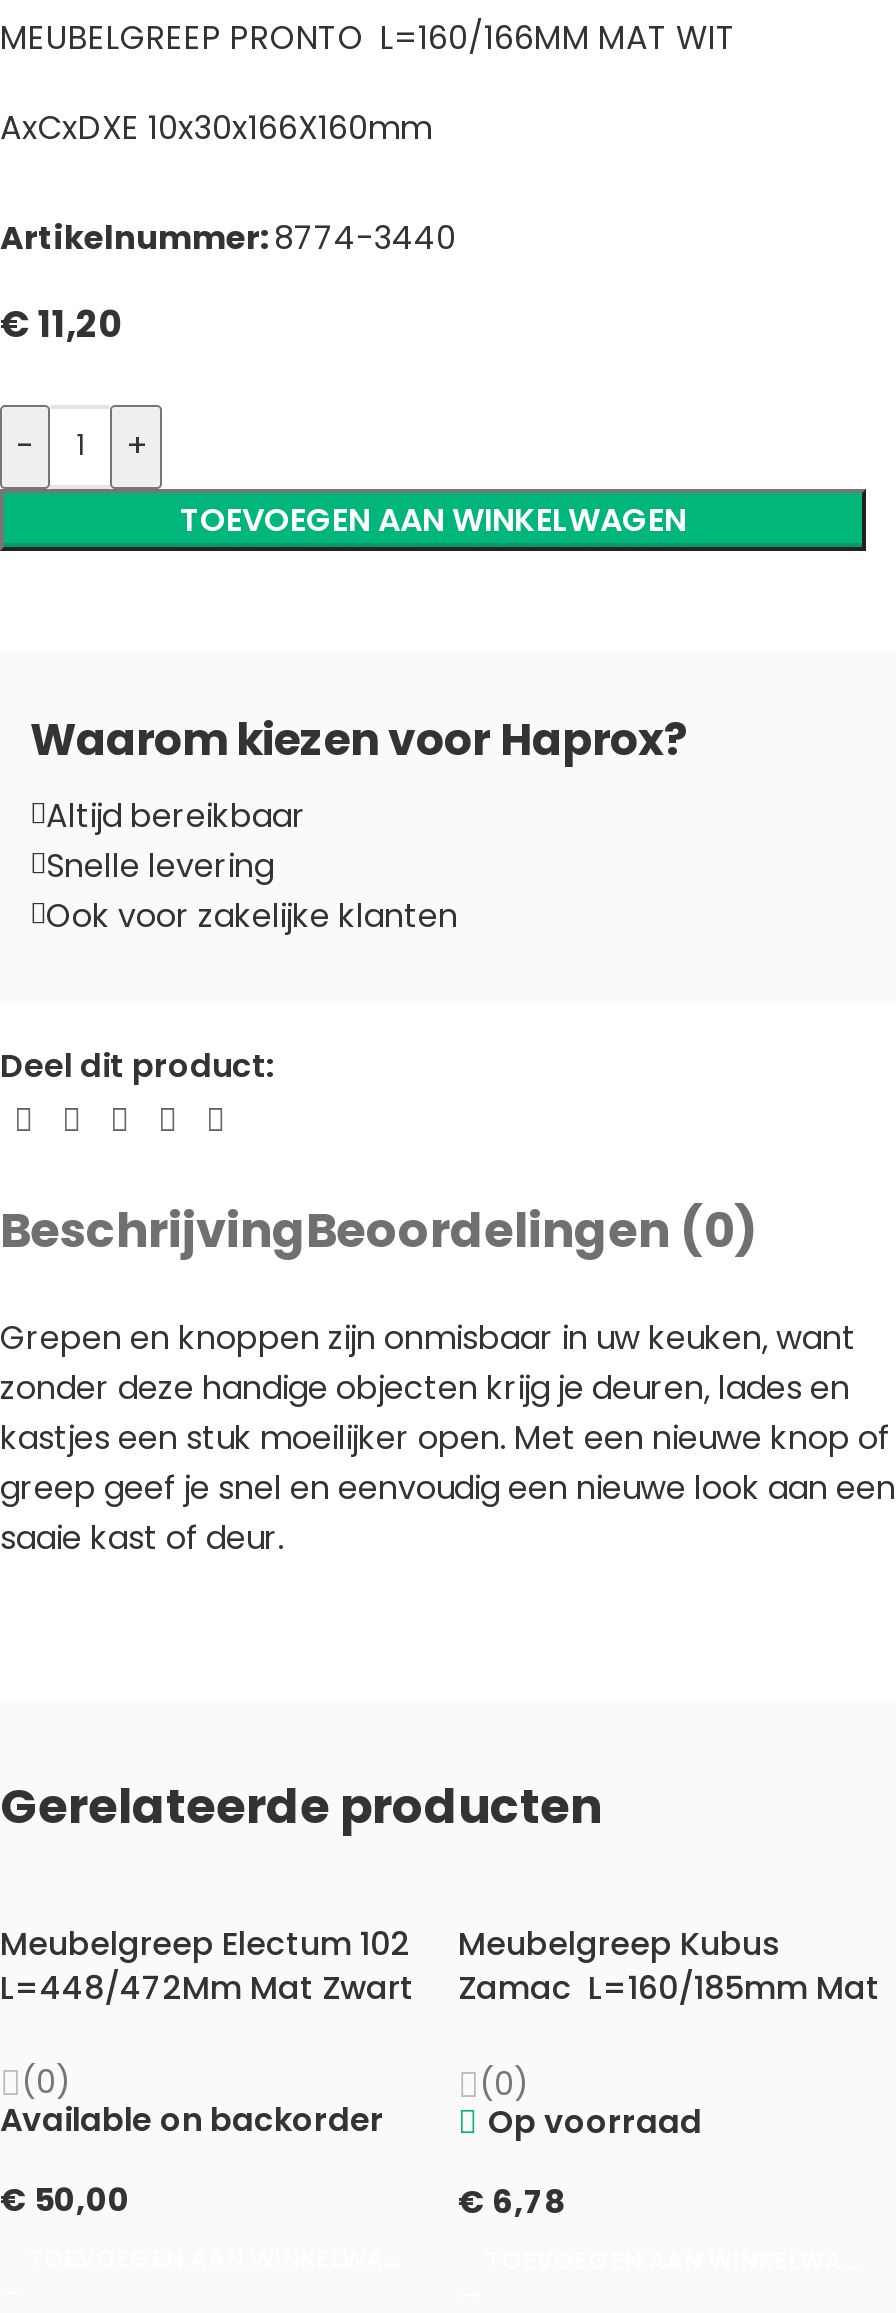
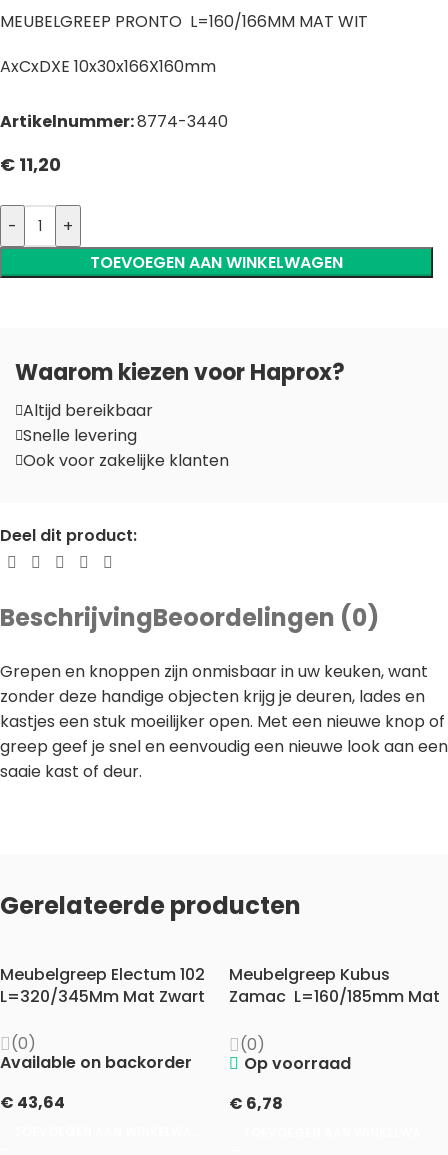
[0,1966,880,2012] L=448/472Mm Mat Zwart Zamac L=160/185mm Mat -> [0,985,440,1008] L=320/345Mm Mat Zwart Zamac L=160/185mm Mat
[0,2177,130,2223] €50,00 -> [0,1091,65,1114] €43,64

